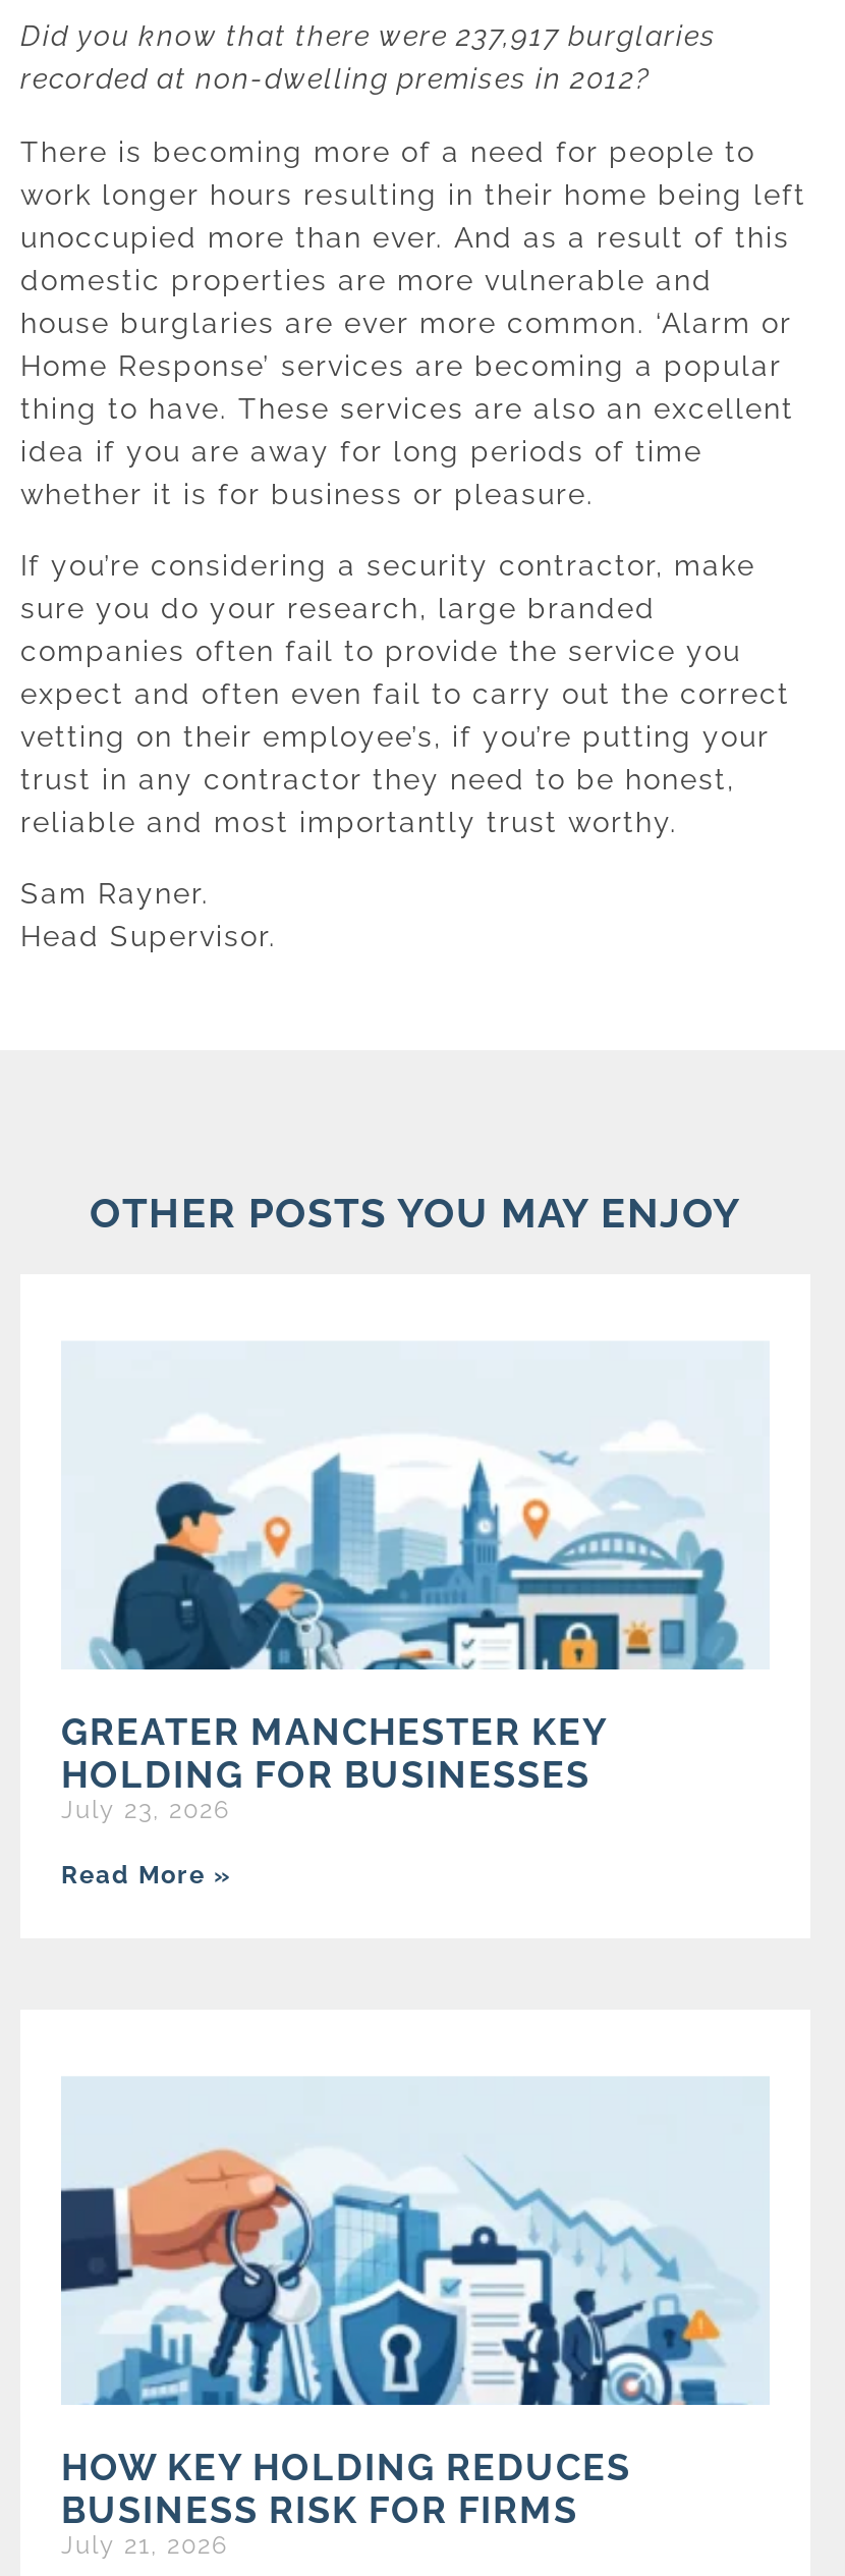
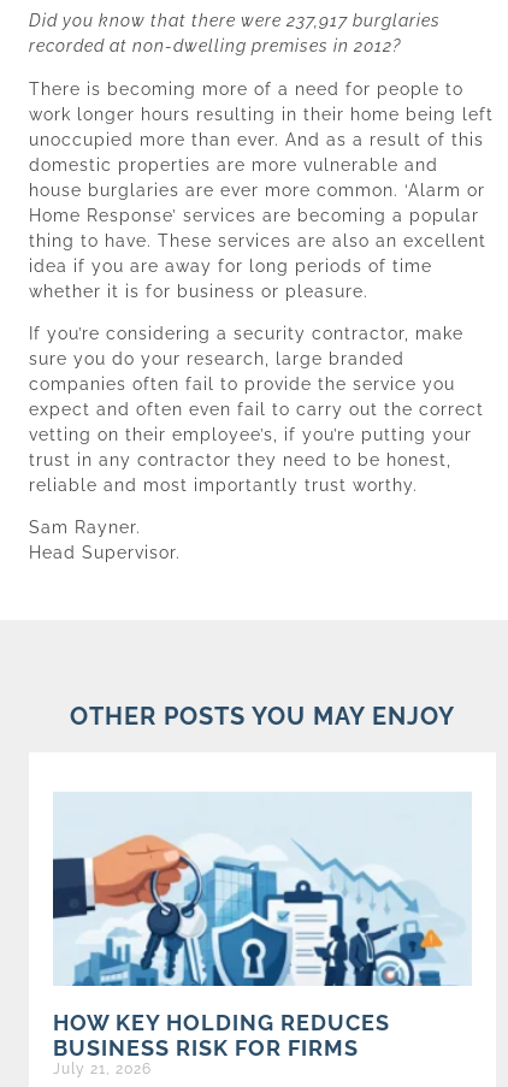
[61,1451,743,1889] [image] | GREATER MANCHESTER KEY | HOLDING FOR BUSINESSES | July 23, 2026 | Read More » -> none

